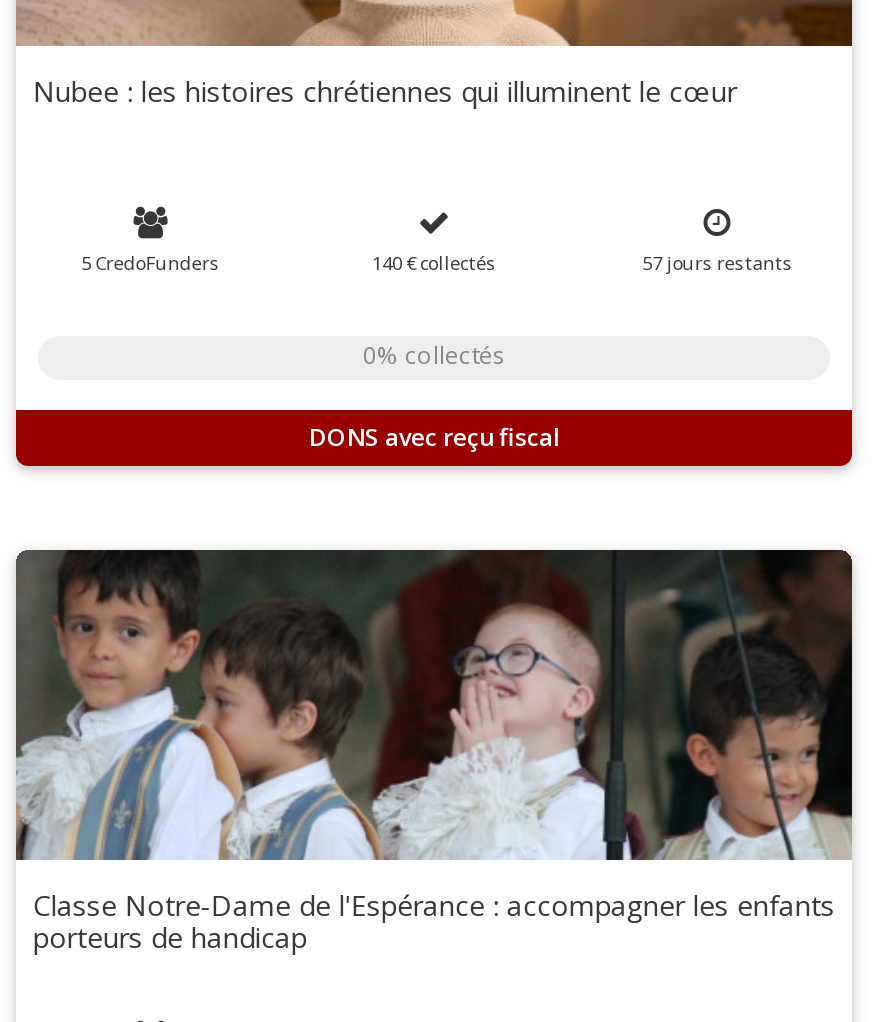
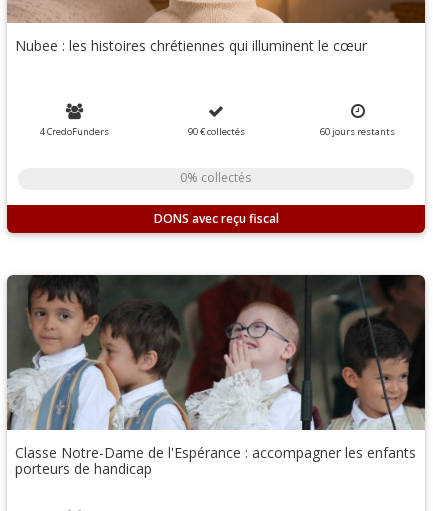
[82,249,220,275] 5 CredoFunders -> [40,125,109,138] 4 CredoFunders
[372,249,496,275] 140 €collectés -> [187,125,244,138] 90 €collectés
[642,249,792,275] 57 jours restants -> [320,125,395,138] 60 jours restants

